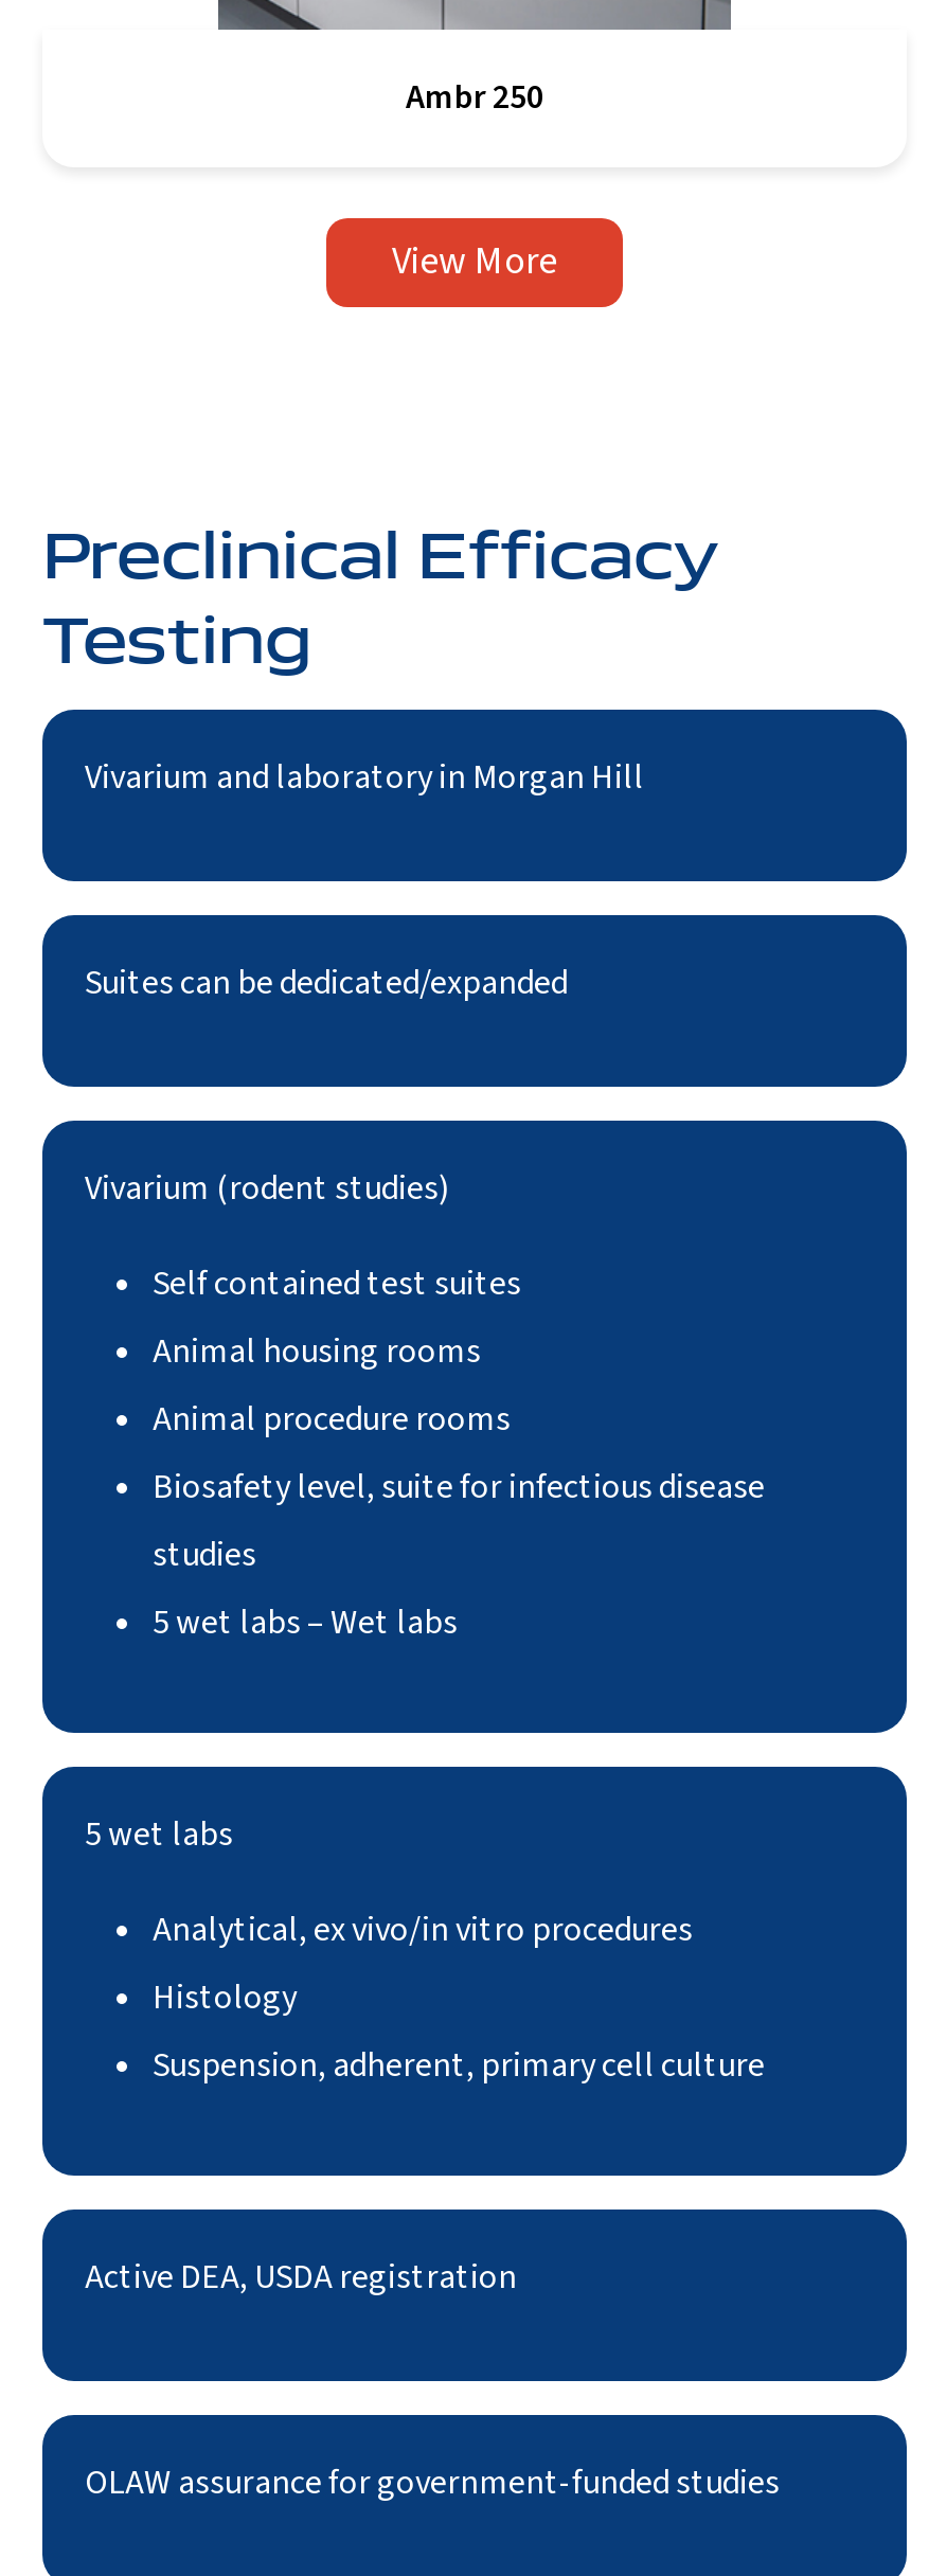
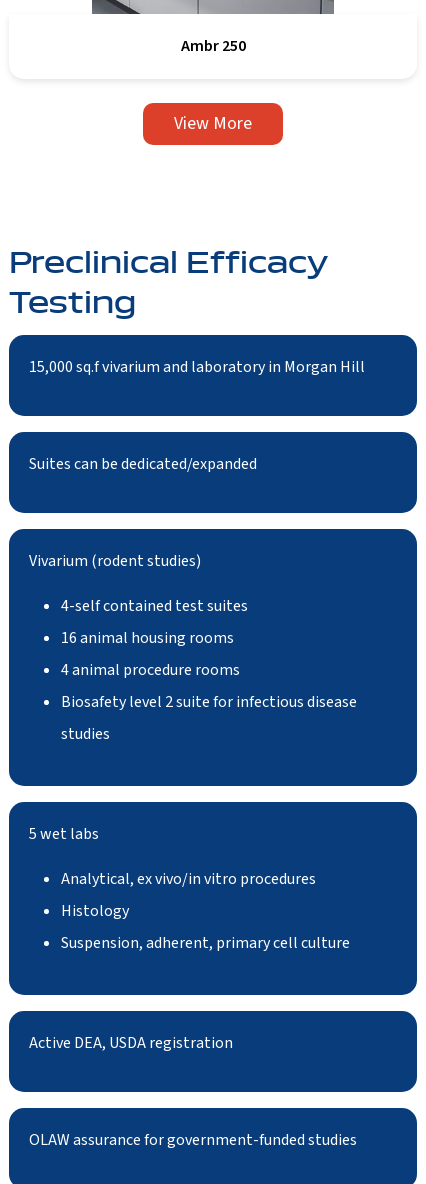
[85,754,644,801] Vivarium and laboratory in Morgan Hill -> [29,356,365,378] 15,000 sq.f vivarium and laboratory in Morgan Hill
[153,1260,521,1307] Self contained test suites -> [61,595,248,617] 4-self contained test suites
[153,1328,481,1375] Animal housing rooms -> [61,627,234,649] 16 animal housing rooms
[153,1396,511,1443] Animal procedure rooms -> [61,659,240,681] 4 animal procedure rooms
[153,1464,765,1510] Biosafety level, suite for infectious disease -> [61,691,357,713] Biosafety level 2 suite for infectious disease
[153,1599,458,1646] 5 wet labs – Wet labs -> none

